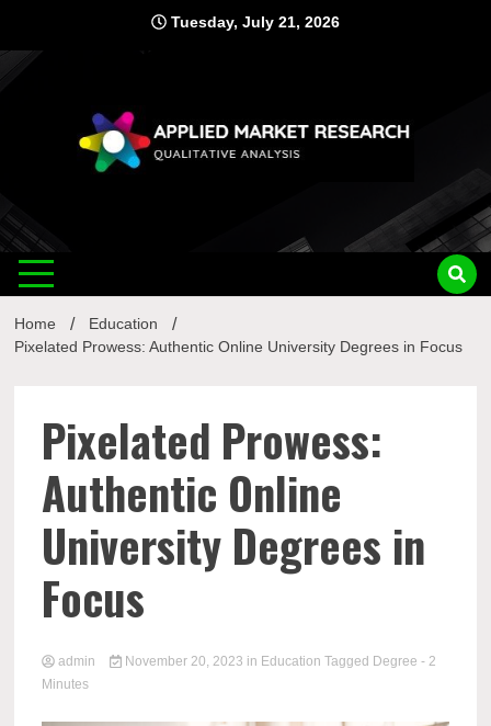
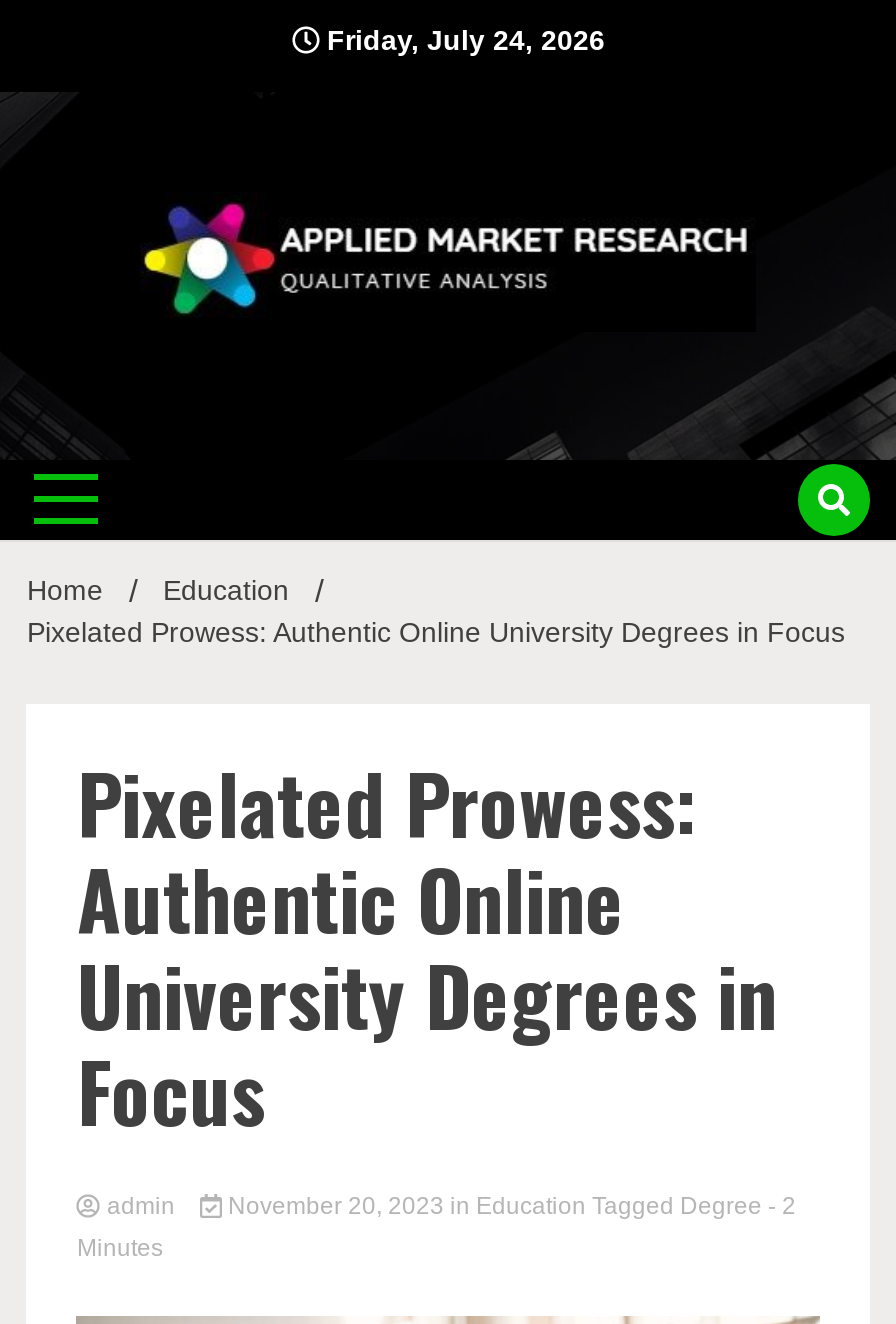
[167,13,340,31] Tuesday, July 21, 2026 -> [319,24,605,56] Friday, July 24, 2026

